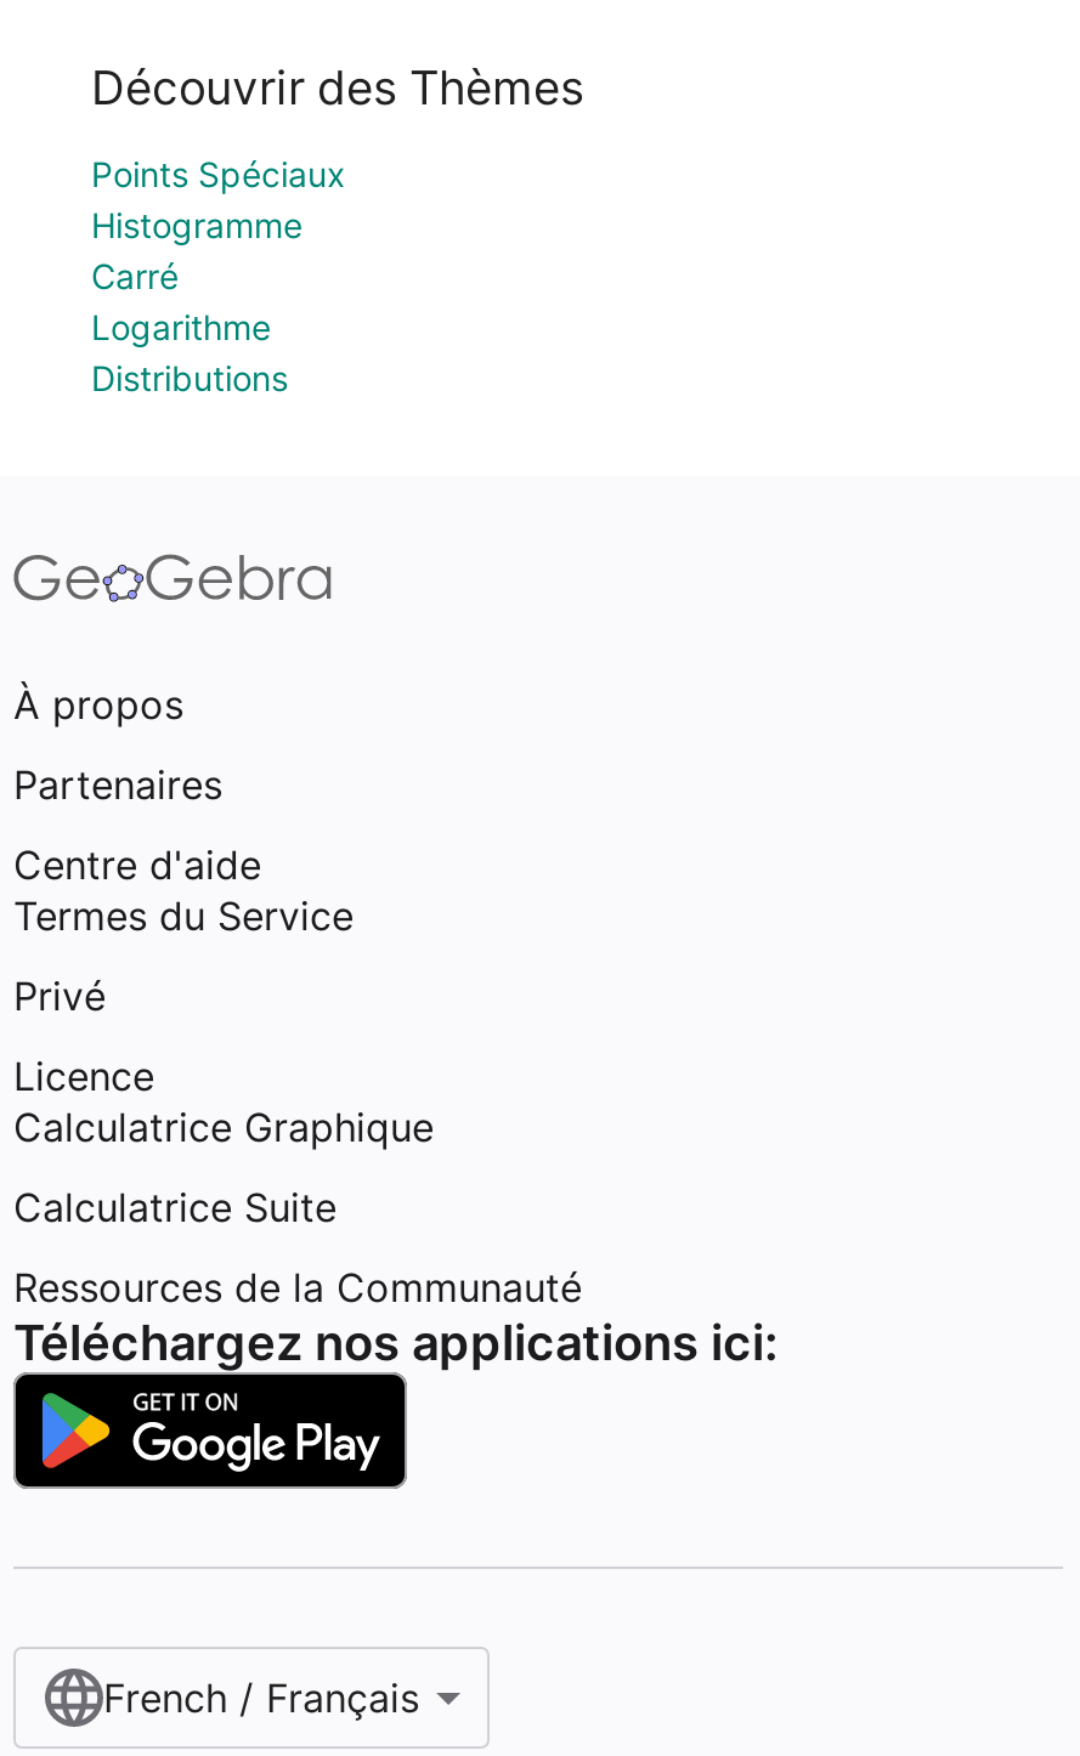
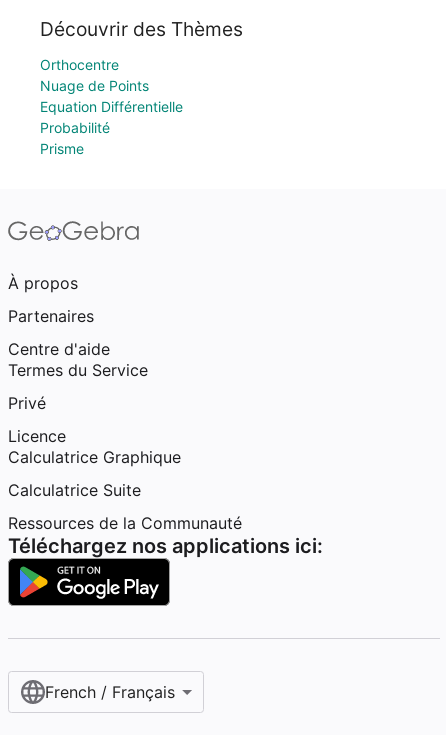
[91,153,346,398] Points Spéciaux | Histogramme | Carré | Logarithme | Distributions -> [40,56,183,157] Orthocentre | Nuage de Points | Equation Différentielle | Probabilité | Prisme

